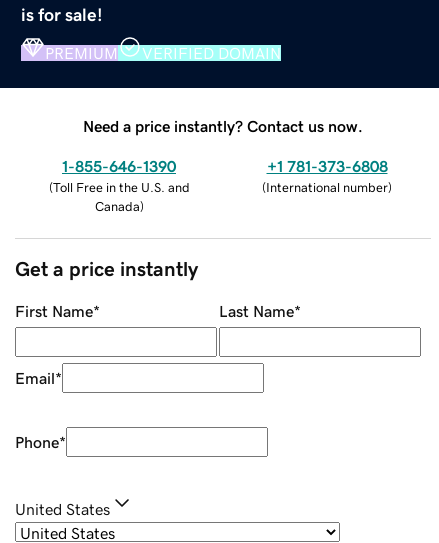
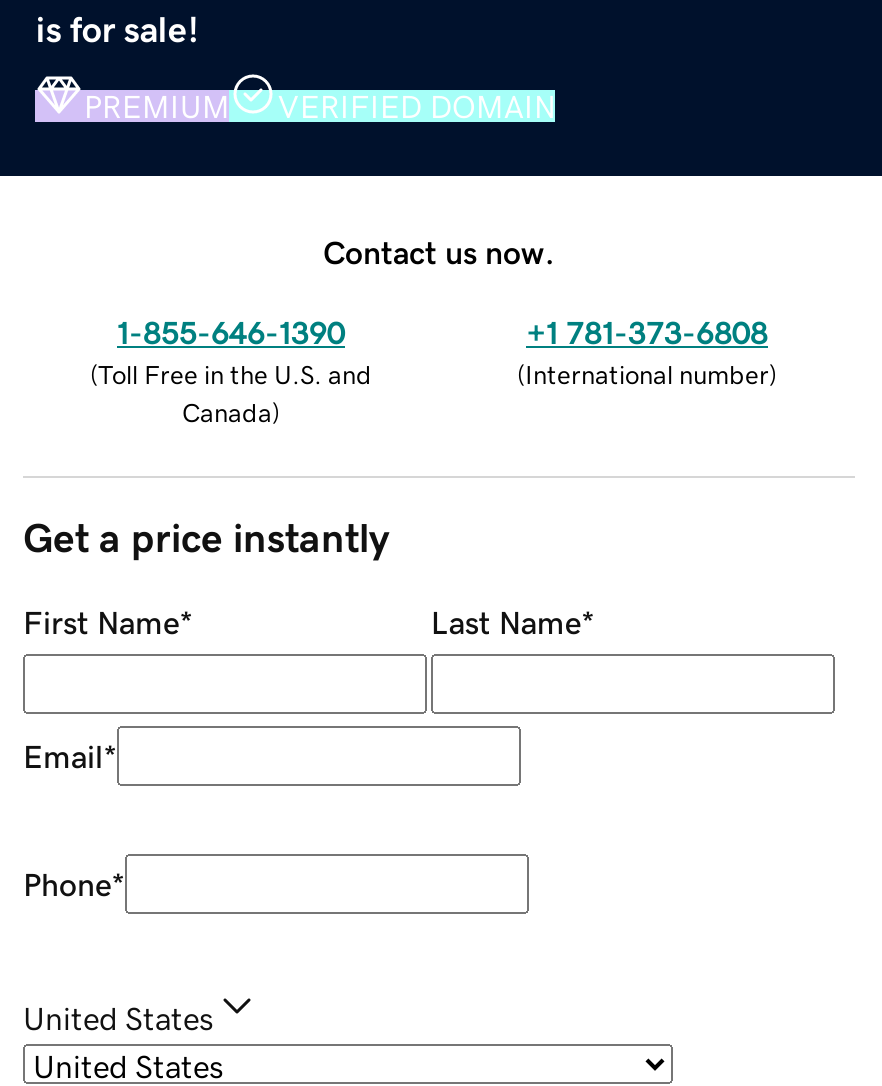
[83,118,363,134] Need a price instantly? Contact us now. -> [323,235,555,267] Contact us now.

